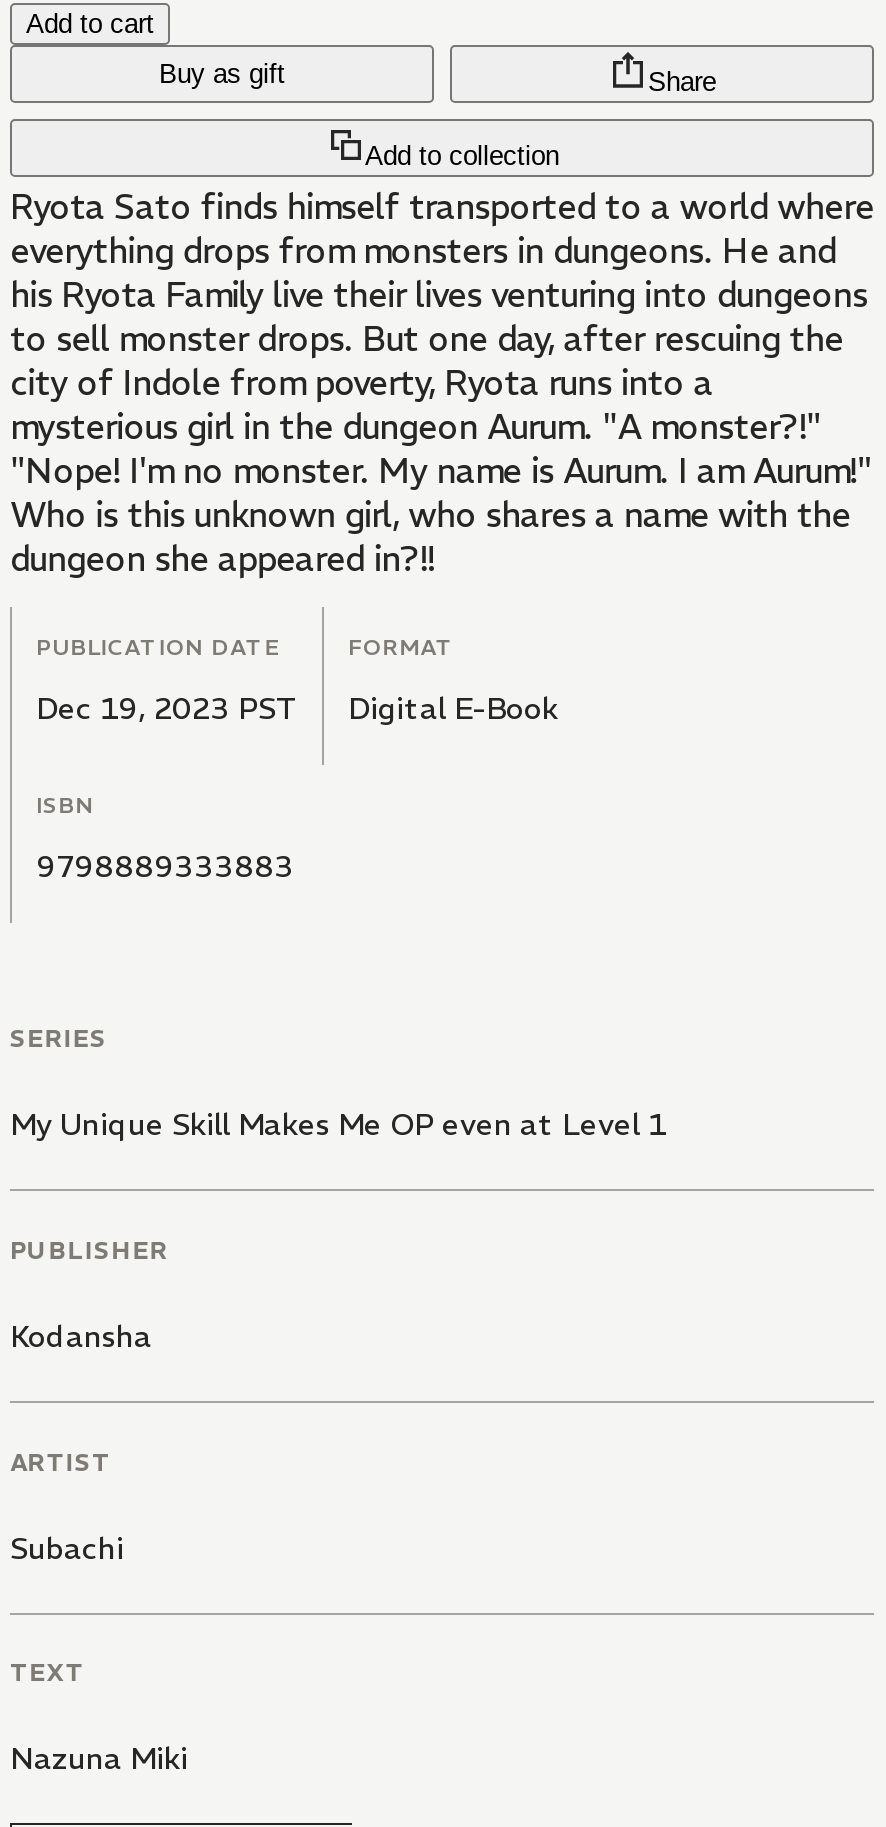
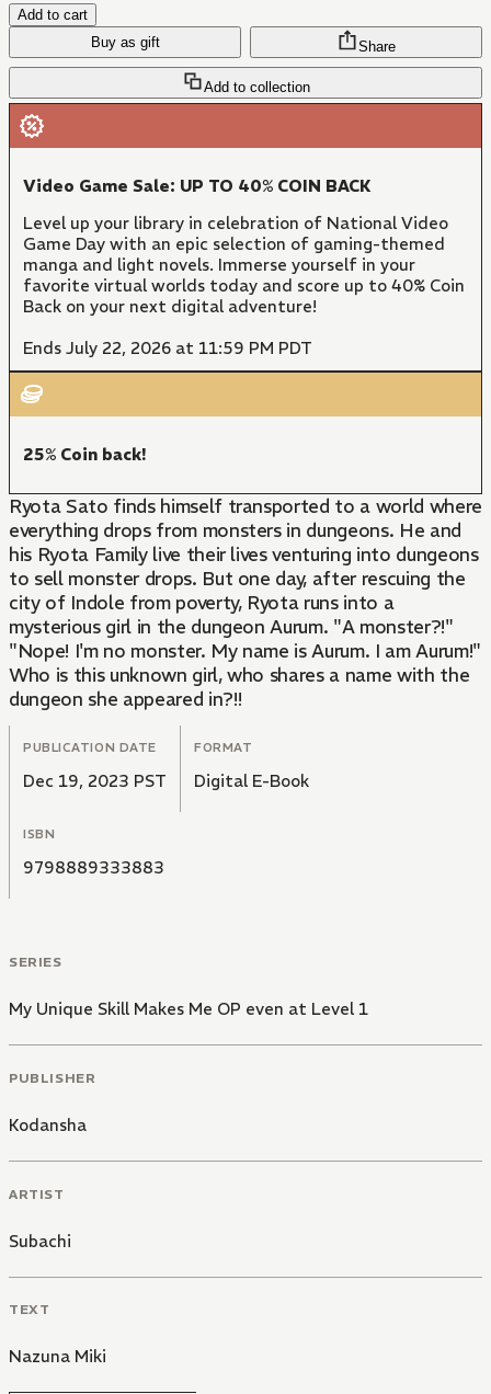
none -> [8,102,483,492] [image] | Video Game Sale: UP TO 40% COIN BACK | Level up your library in celebration of National Video | Game Day with an epic selection of gaming-themed | manga and light novels. Immerse yourself in your | favorite virtual worlds today and score up to 40% Coin | Back on your next digital adventure! | Ends July 22, 2026 at 11:59 PM PDT
none -> [23,444,147,465] 25% Coin back!

